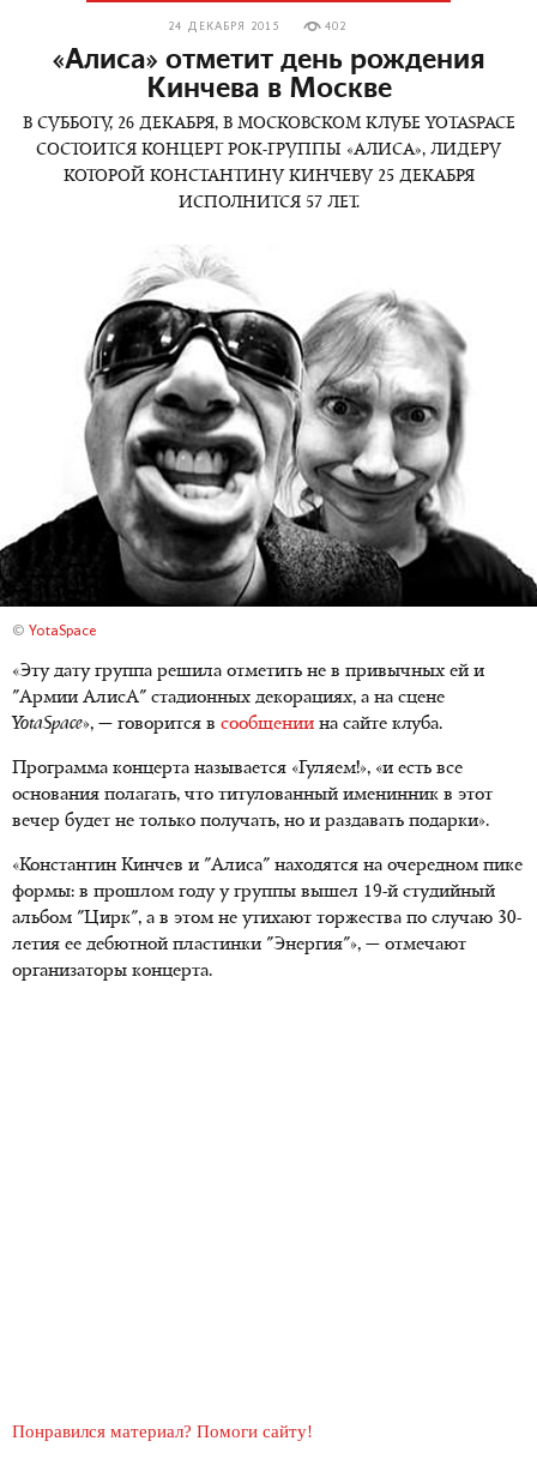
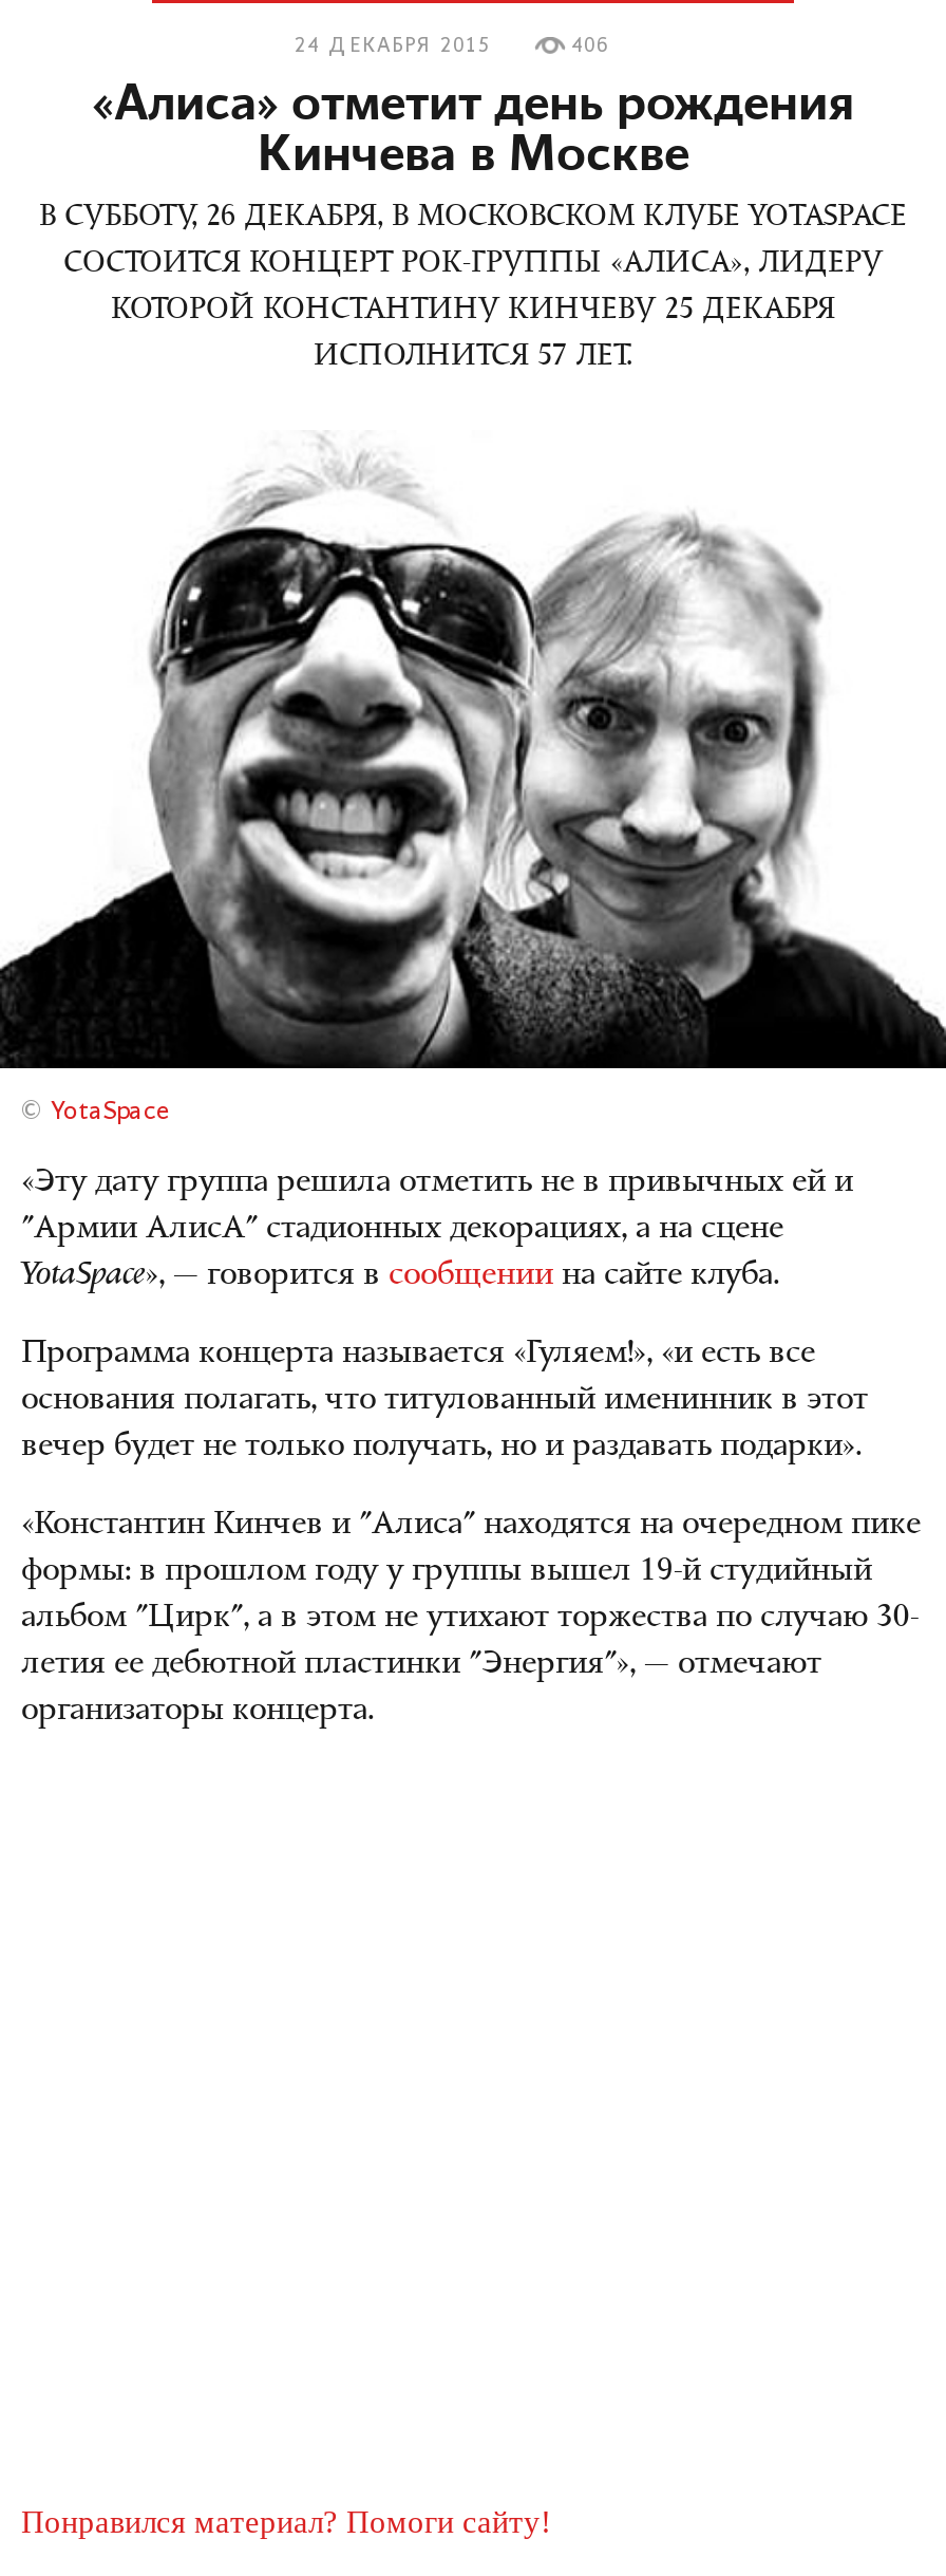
[324,20,346,34] 402 -> [571,35,609,58] 406

